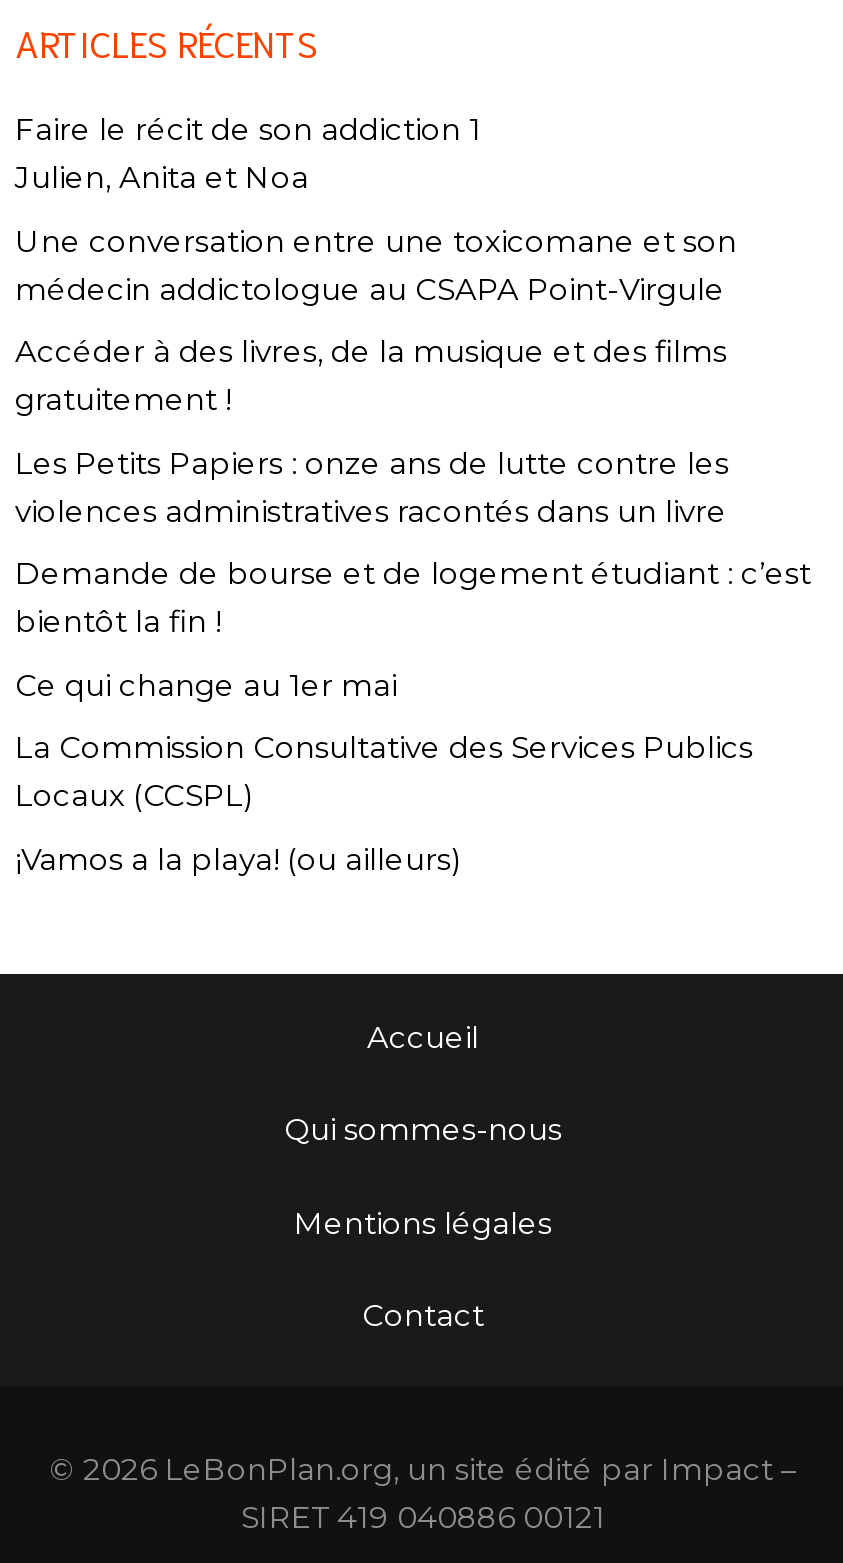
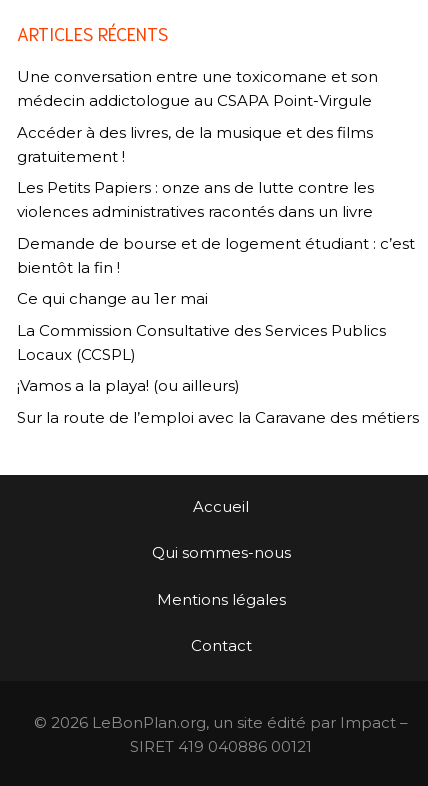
[15,110,481,196] Faire le récit de son addiction 1 | Julien, Anita et Noa -> none
moved [15,221,811,877] -> [17,67,415,395]: Une conversation entre une toxicomane et son | médecin addictologue au CSAPA Point-Virgule | Accéder à des livres, de la musique et des films | ... | Locaux (CCSPL) | ¡Vamos a la playa! (ou ailleurs)
none -> [17,408,419,427] Sur la route de l’emploi avec la Caravane des métiers

